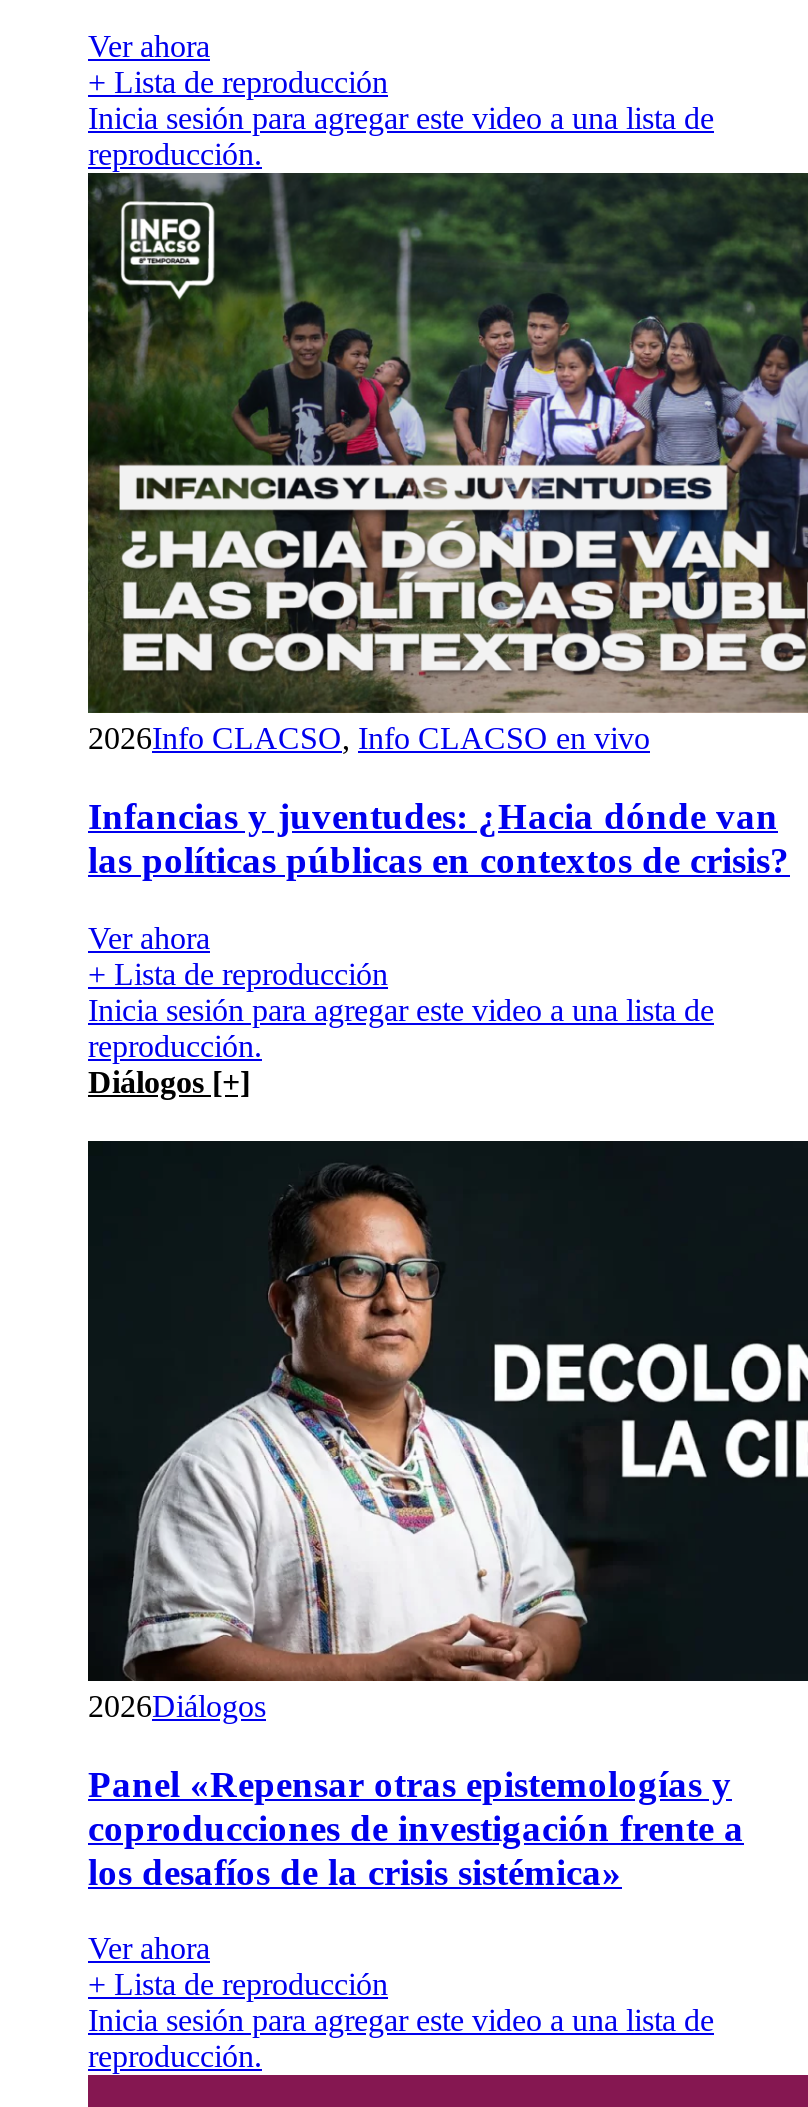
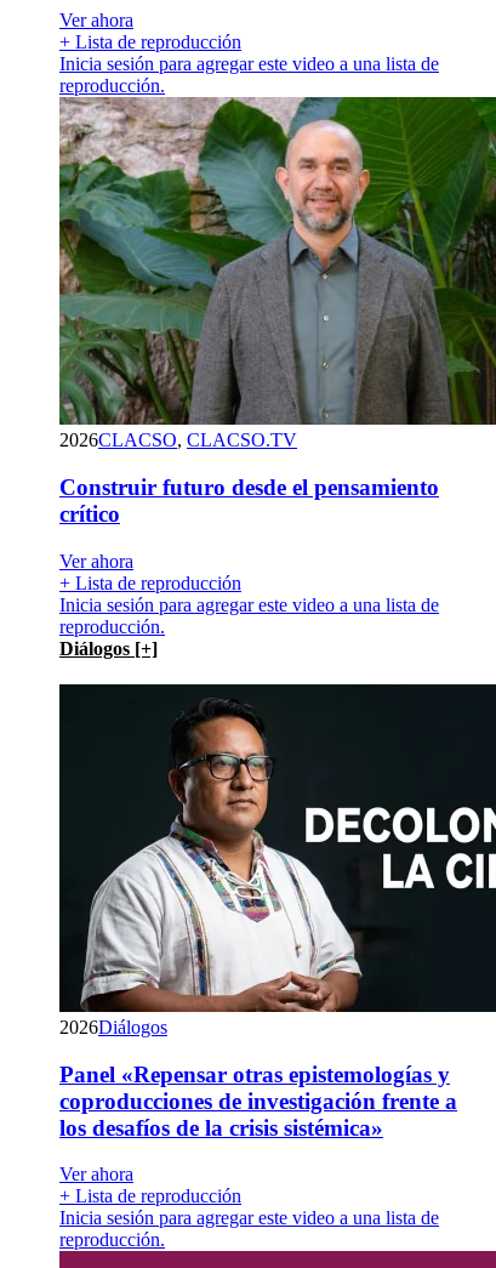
[86,171,802,756] [image] | 2026Info CLACSO, Info CLACSO en vivo -> [58,97,492,451] [image] | 2026CLACSO, CLACSO.TV
[88,795,790,881] Infancias y juventudes: ¿Hacia dónde van | las políticas públicas en contextos de crisis? -> [59,475,439,527] Construir futuro desde el pensamiento | crítico

